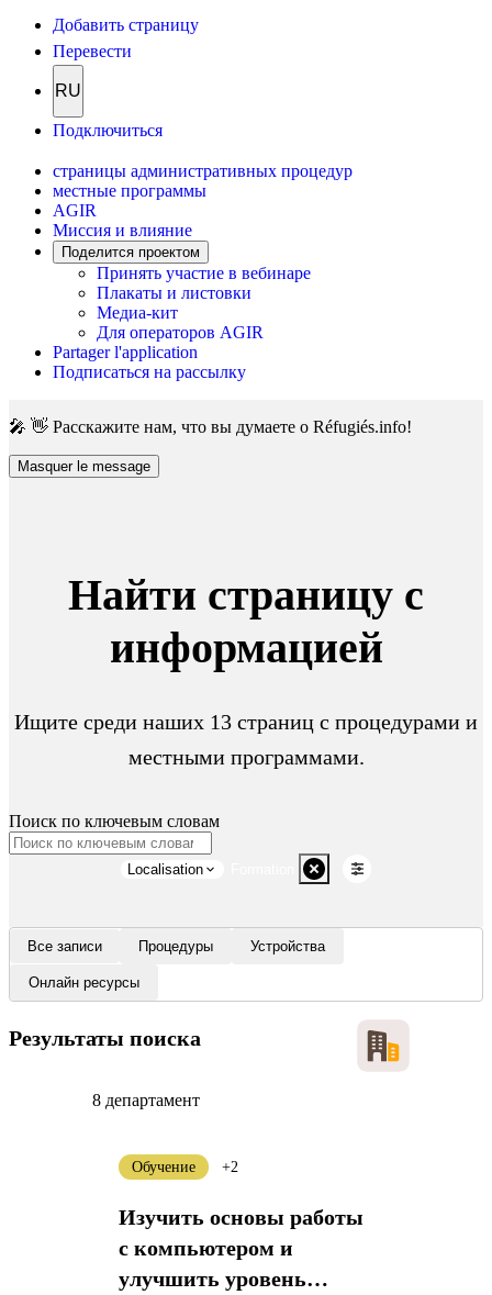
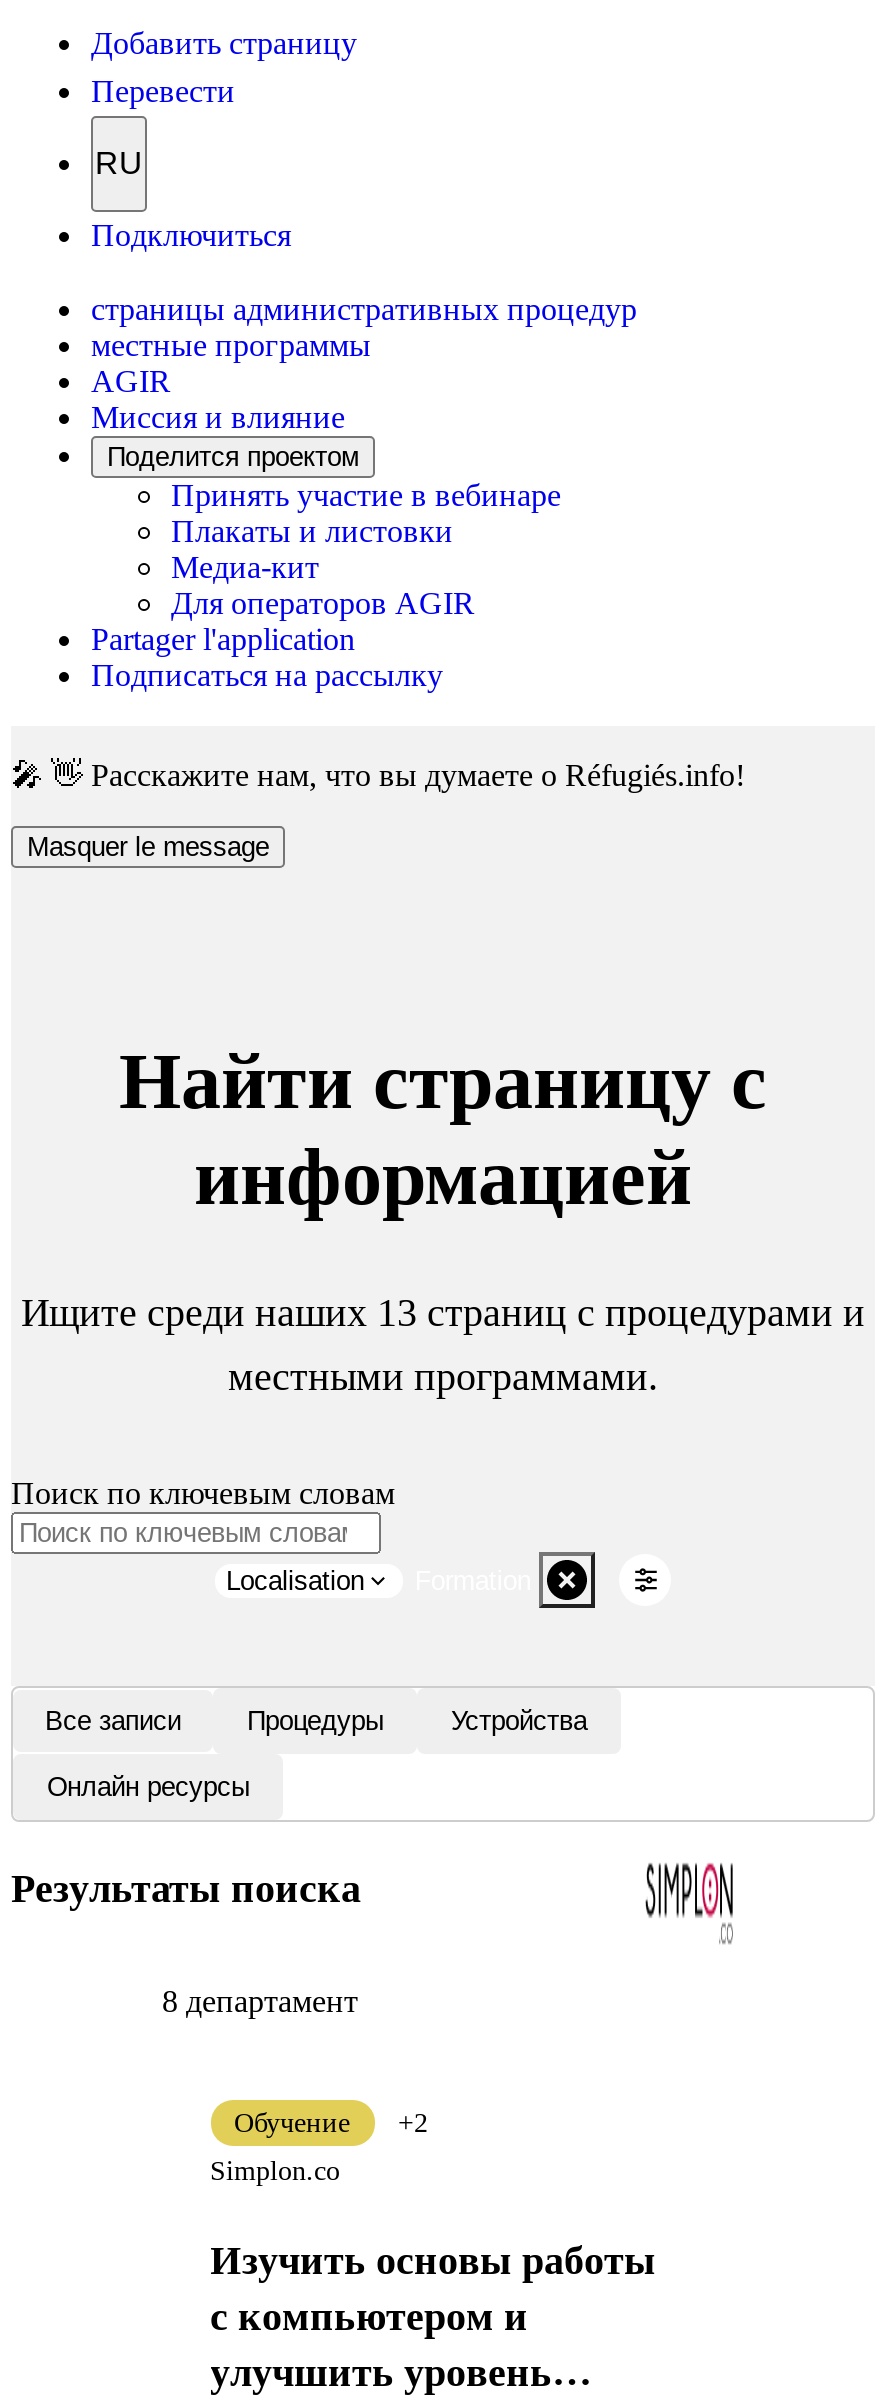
[358,1026,405,1064] [image] -> [643,1864,735,1944] [image]
none -> [210,2155,340,2185] Simplon.co

